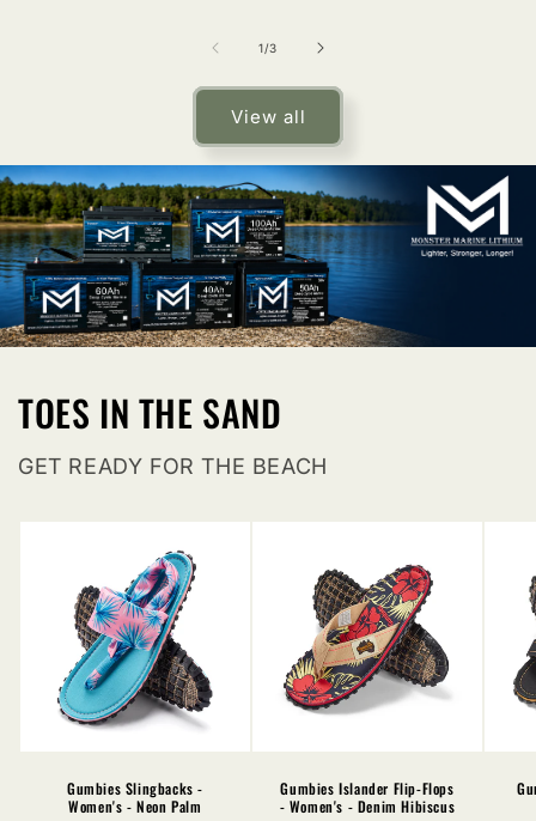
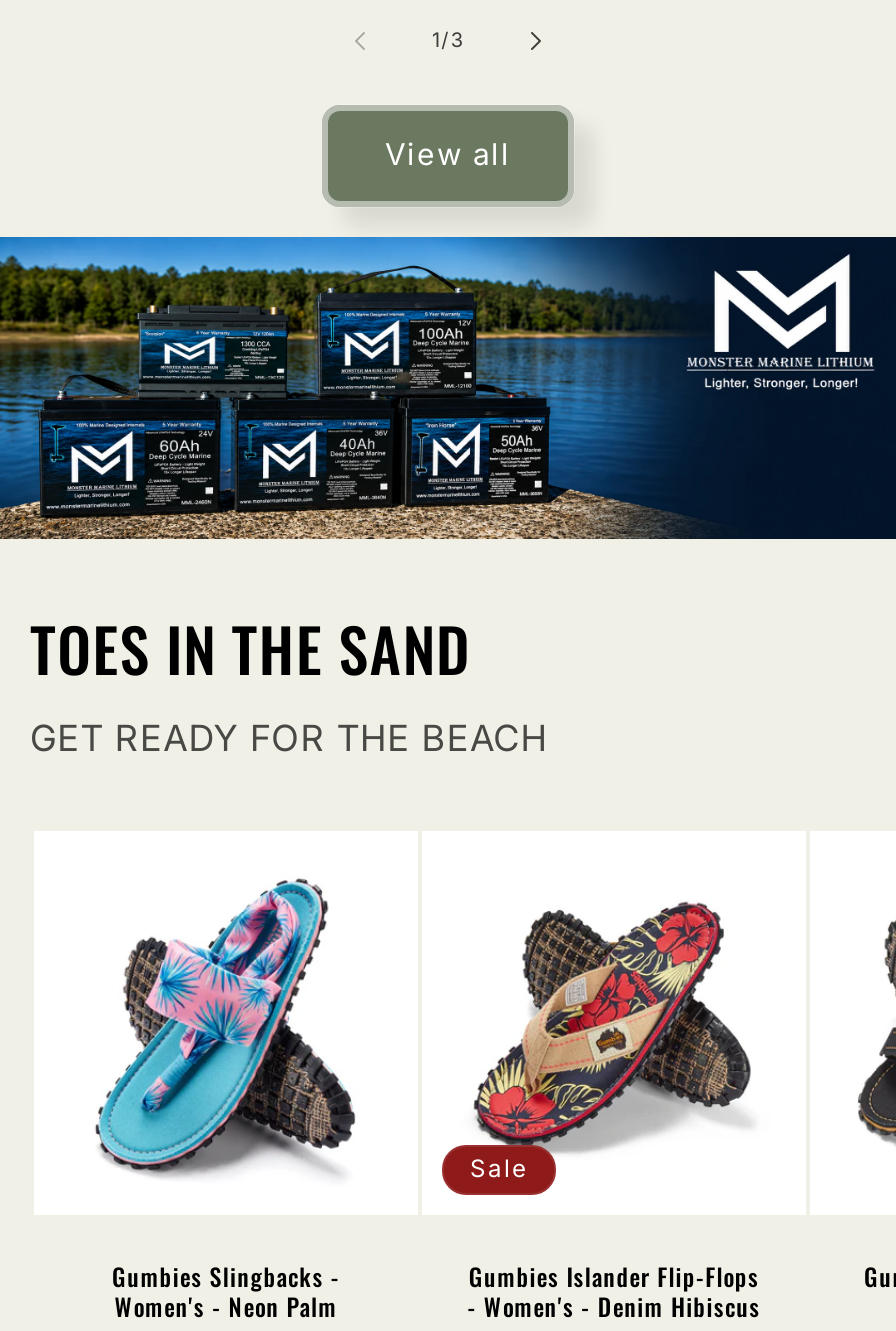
none -> [470,1153,528,1183] Sale

